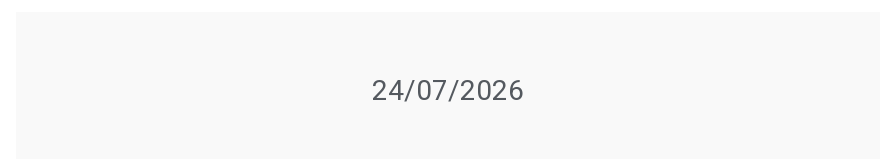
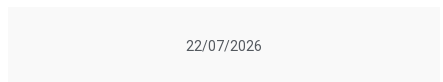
[372,74,524,106] 24/07/2026 -> [186,38,262,54] 22/07/2026

